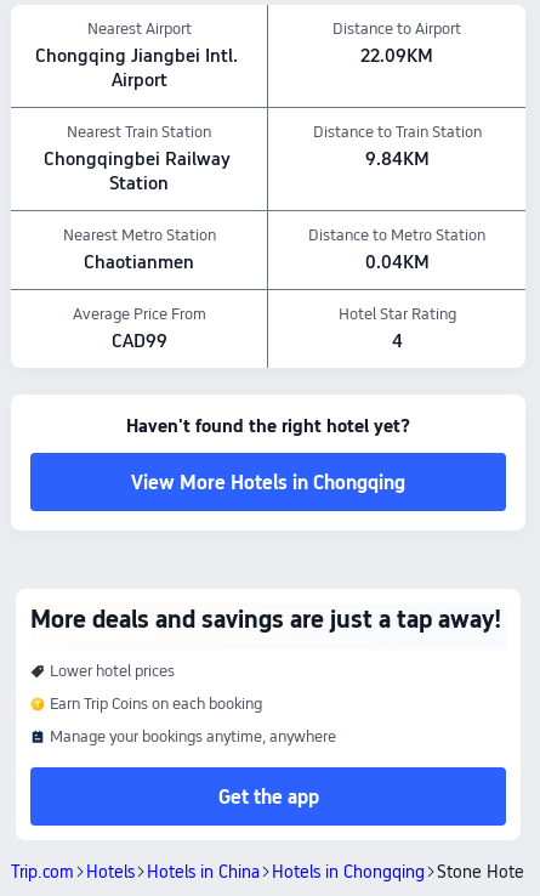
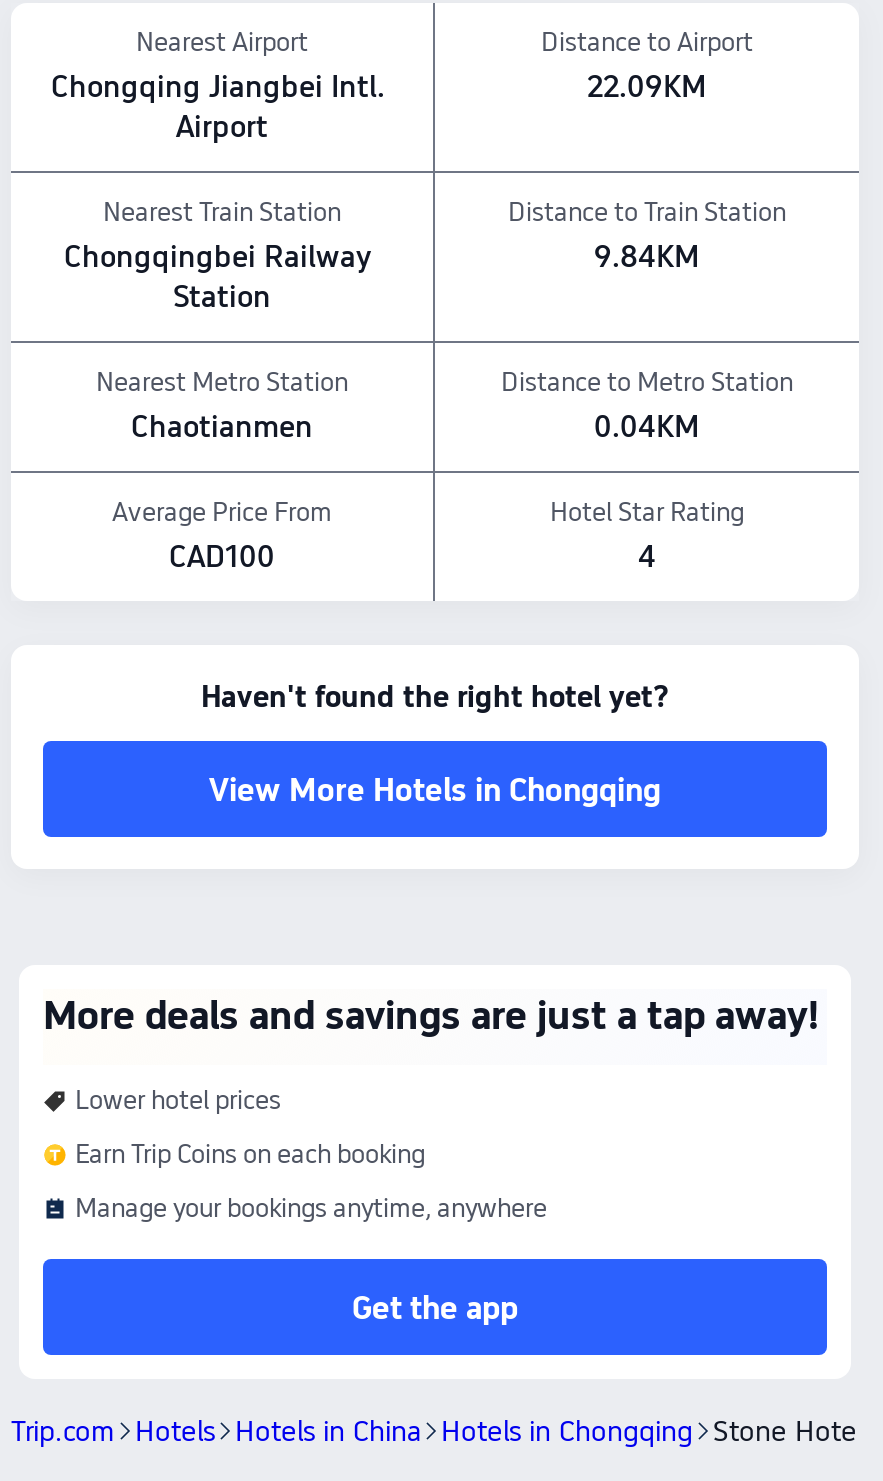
[111,330,167,352] CAD99 -> [169,539,275,575] CAD100

